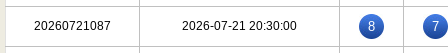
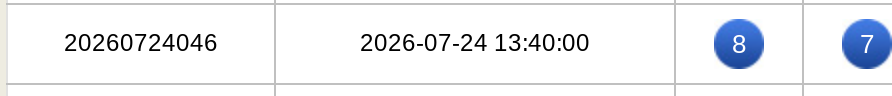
[34,19,111,33] 20260721087 -> [64,29,218,57] 20260724046
[182,19,297,33] 2026-07-21 20:30:00 -> [360,29,590,57] 2026-07-24 13:40:00

